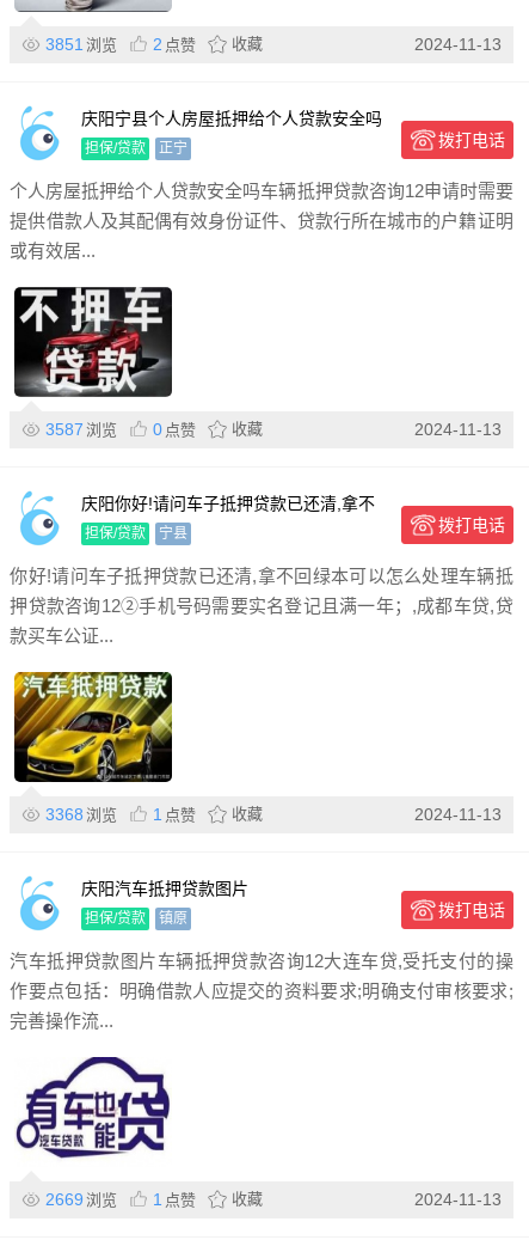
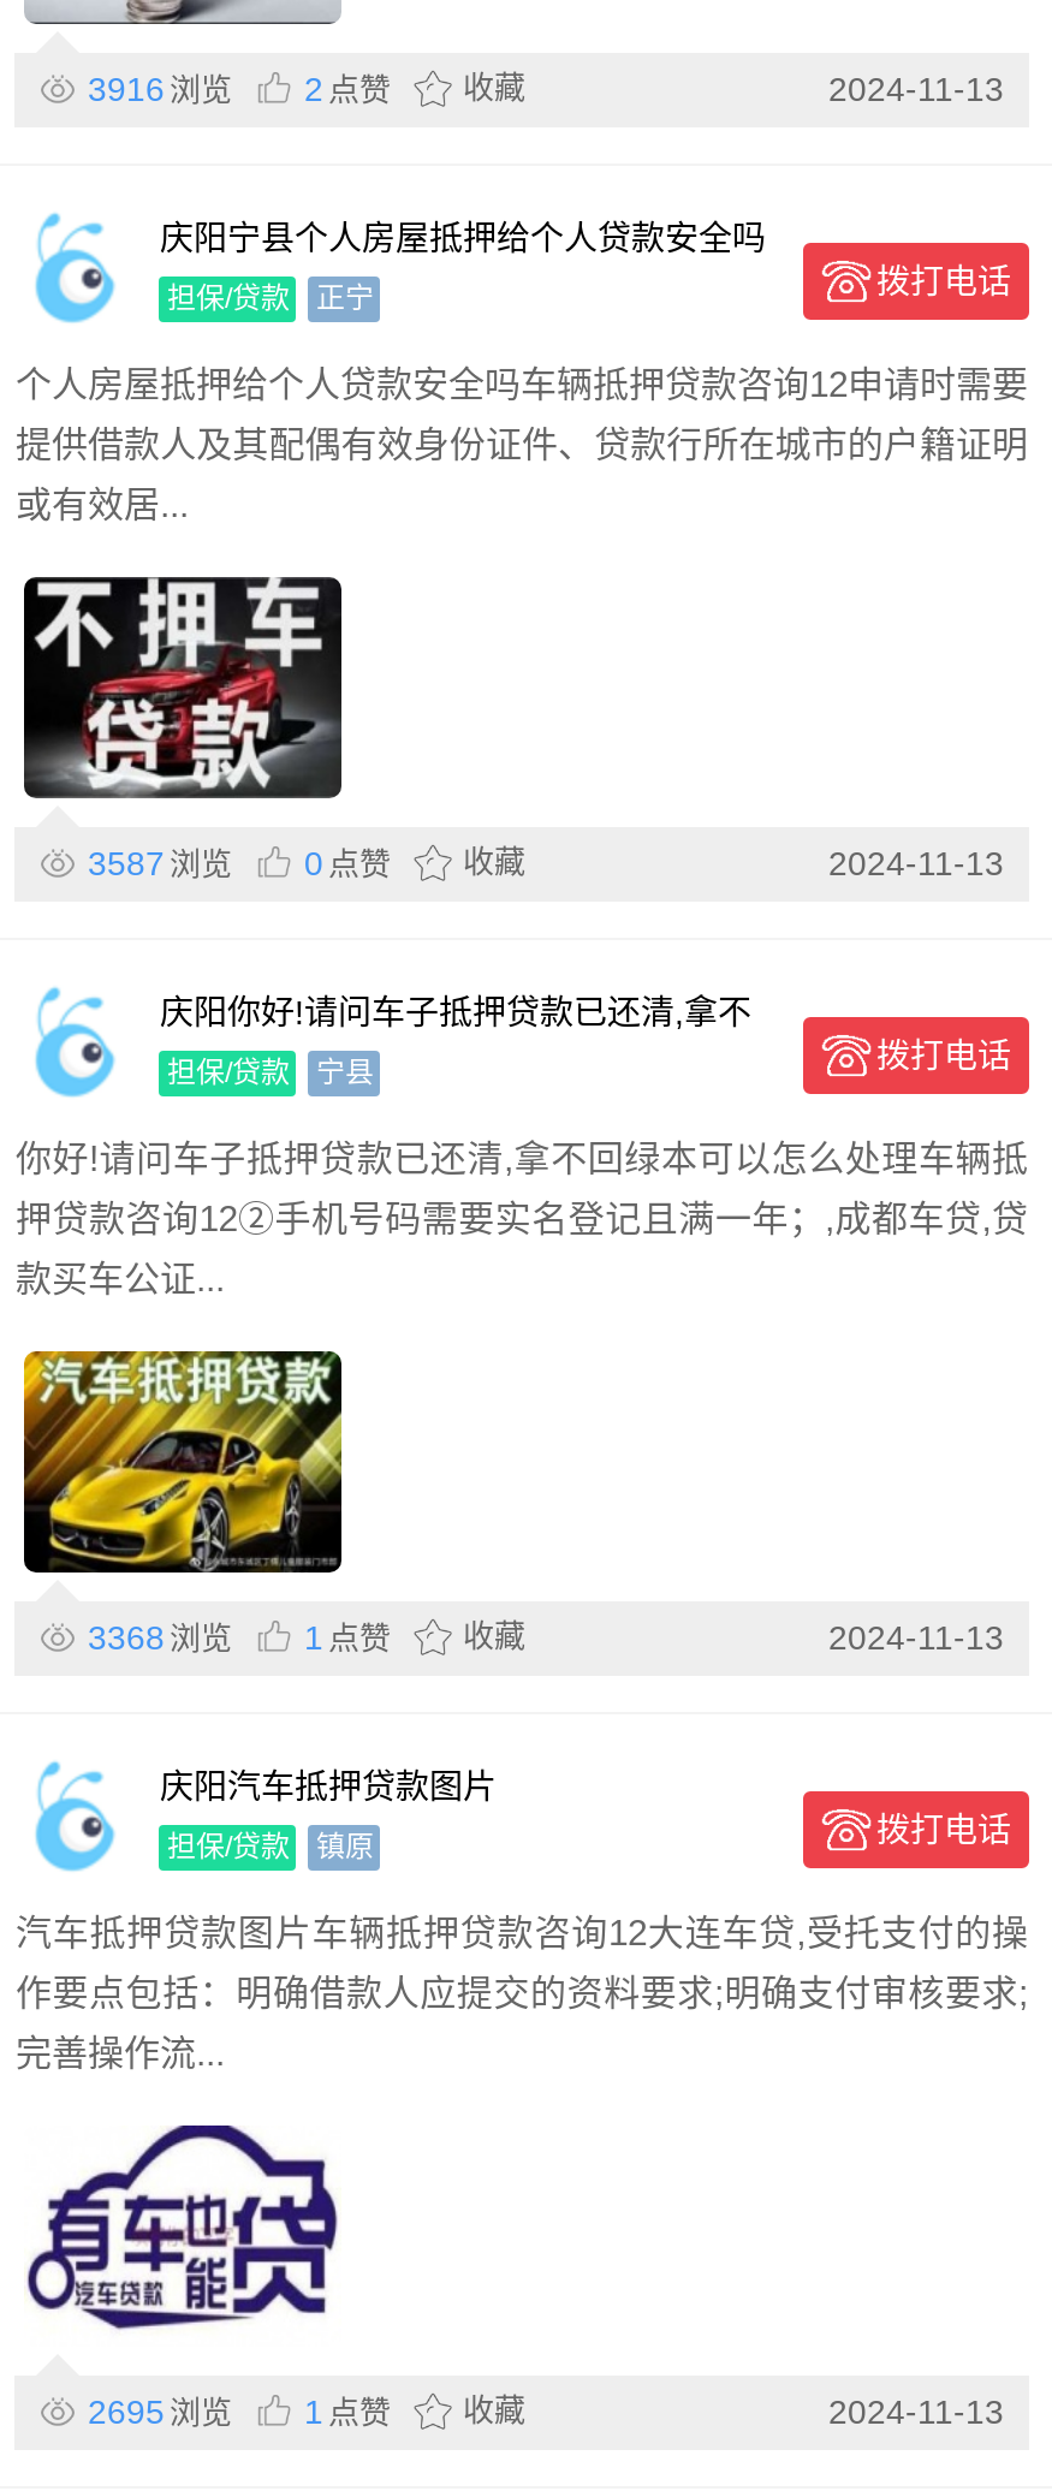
[46,34,263,53] 3851 浏览 2 点赞 收藏 -> [88,69,525,107] 3916 浏览 2 点赞 收藏
[46,1189,263,1209] 2669 浏览 1 点赞 收藏 -> [88,2392,525,2430] 2695 浏览 1 点赞 收藏

